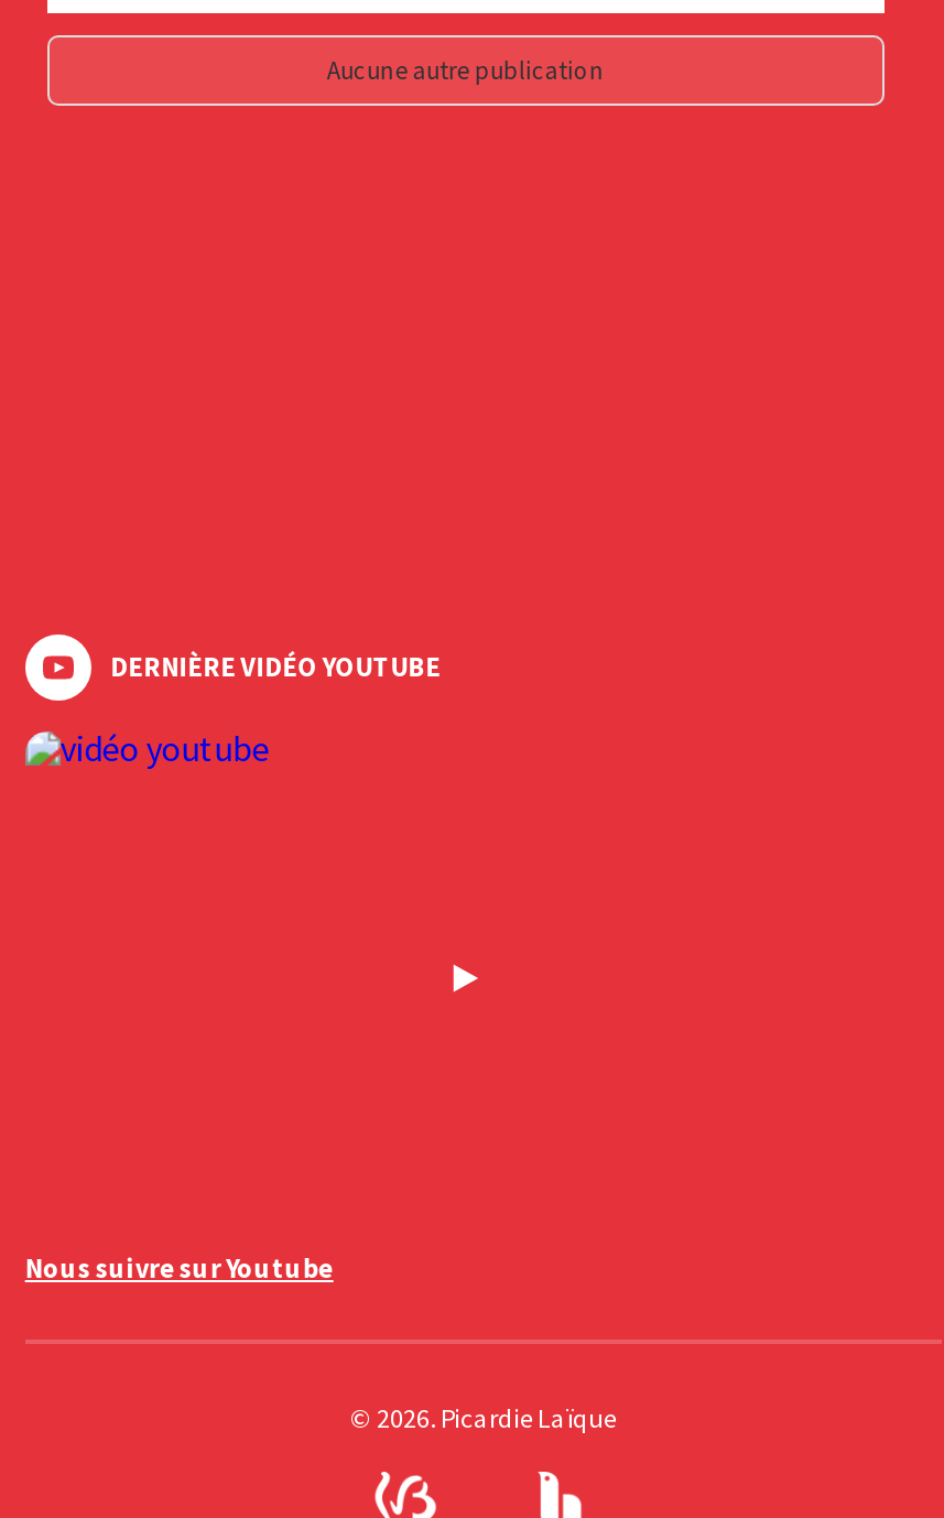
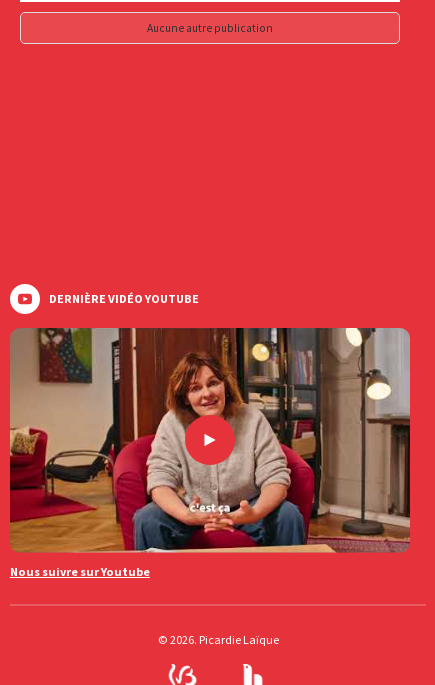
none -> [9,327,411,553] [image]

